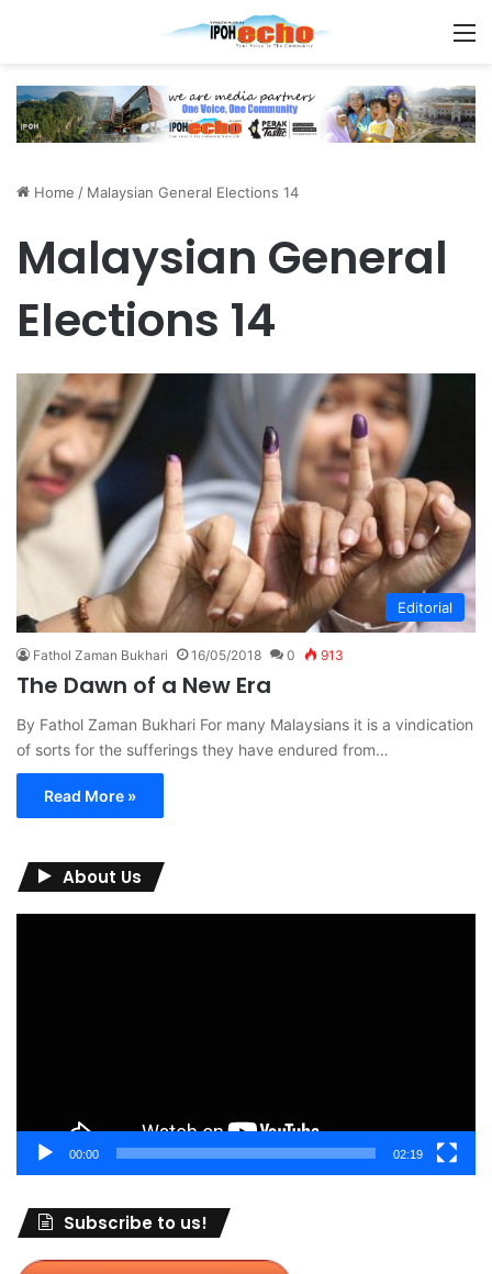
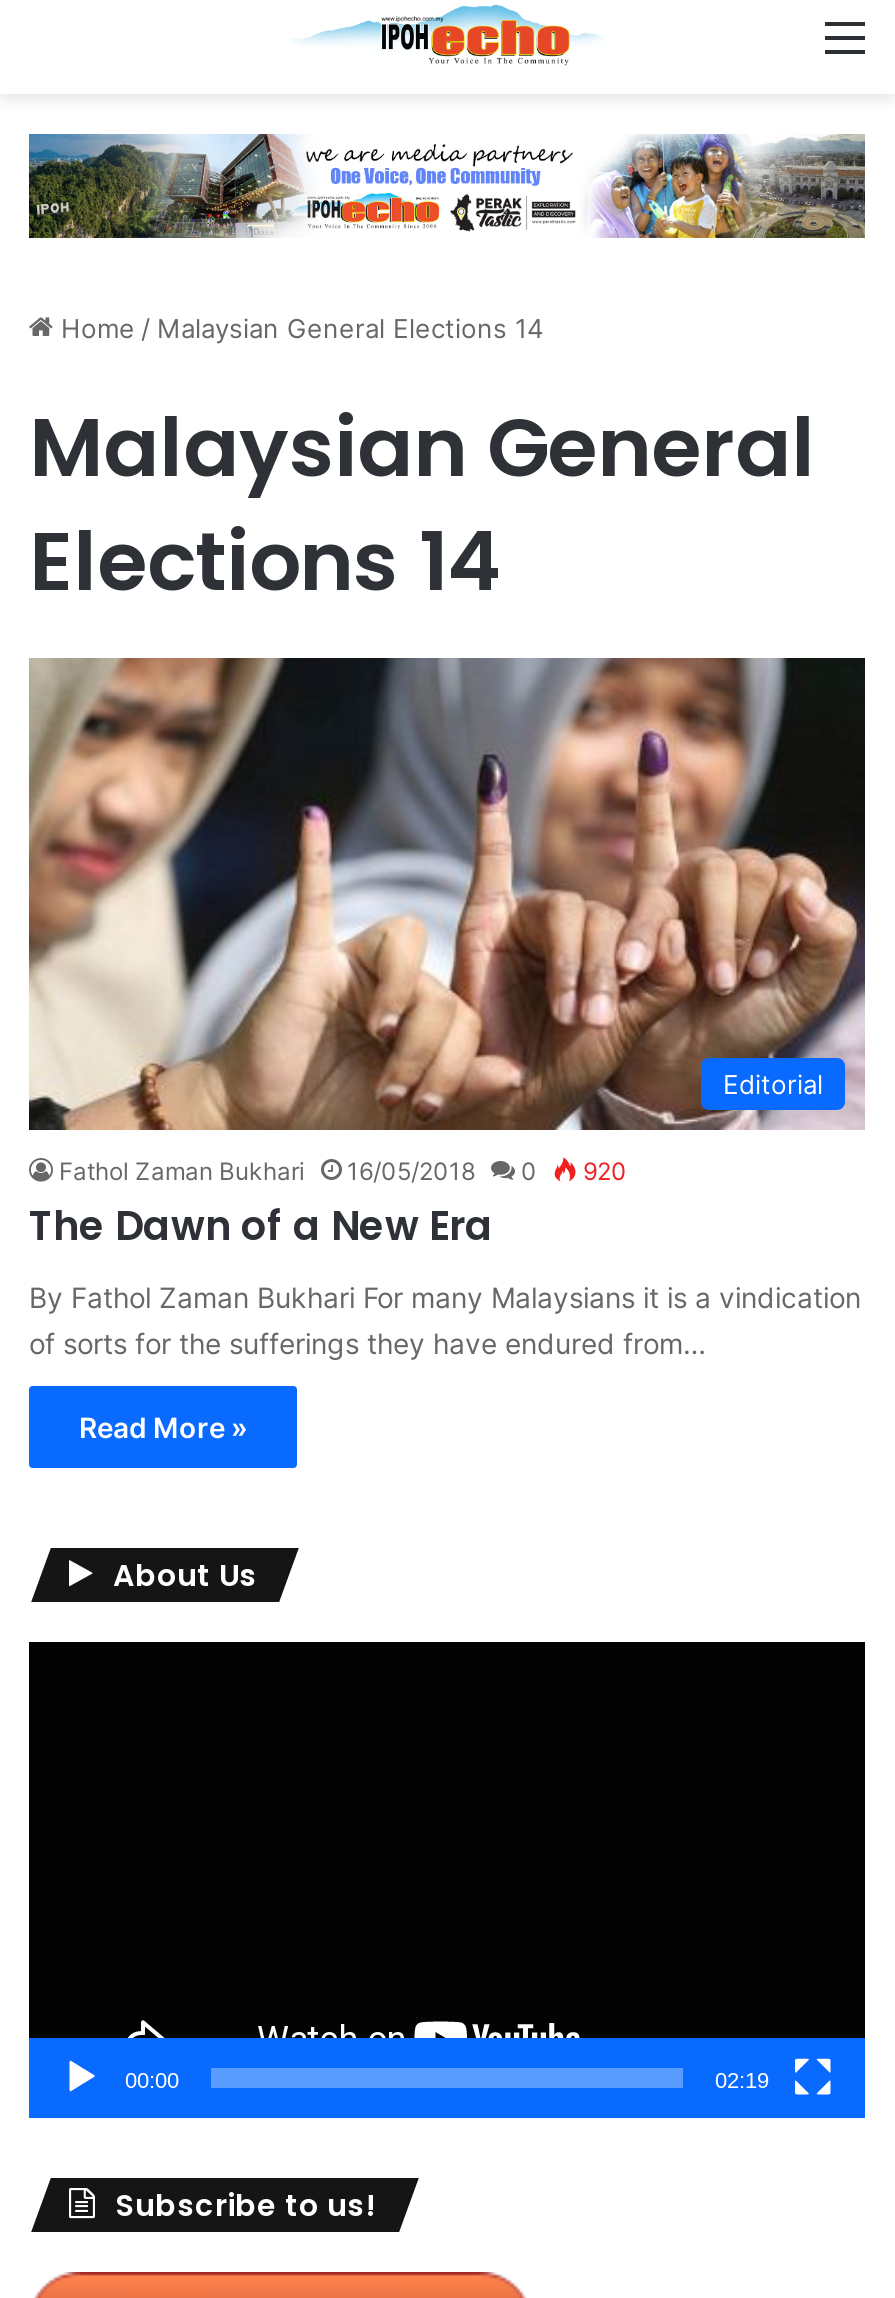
[33,646,344,663] Fathol Zaman Bukhari 16/05/2018 0 913 -> [59,1155,627,1185] Fathol Zaman Bukhari 16/05/2018 0 920

